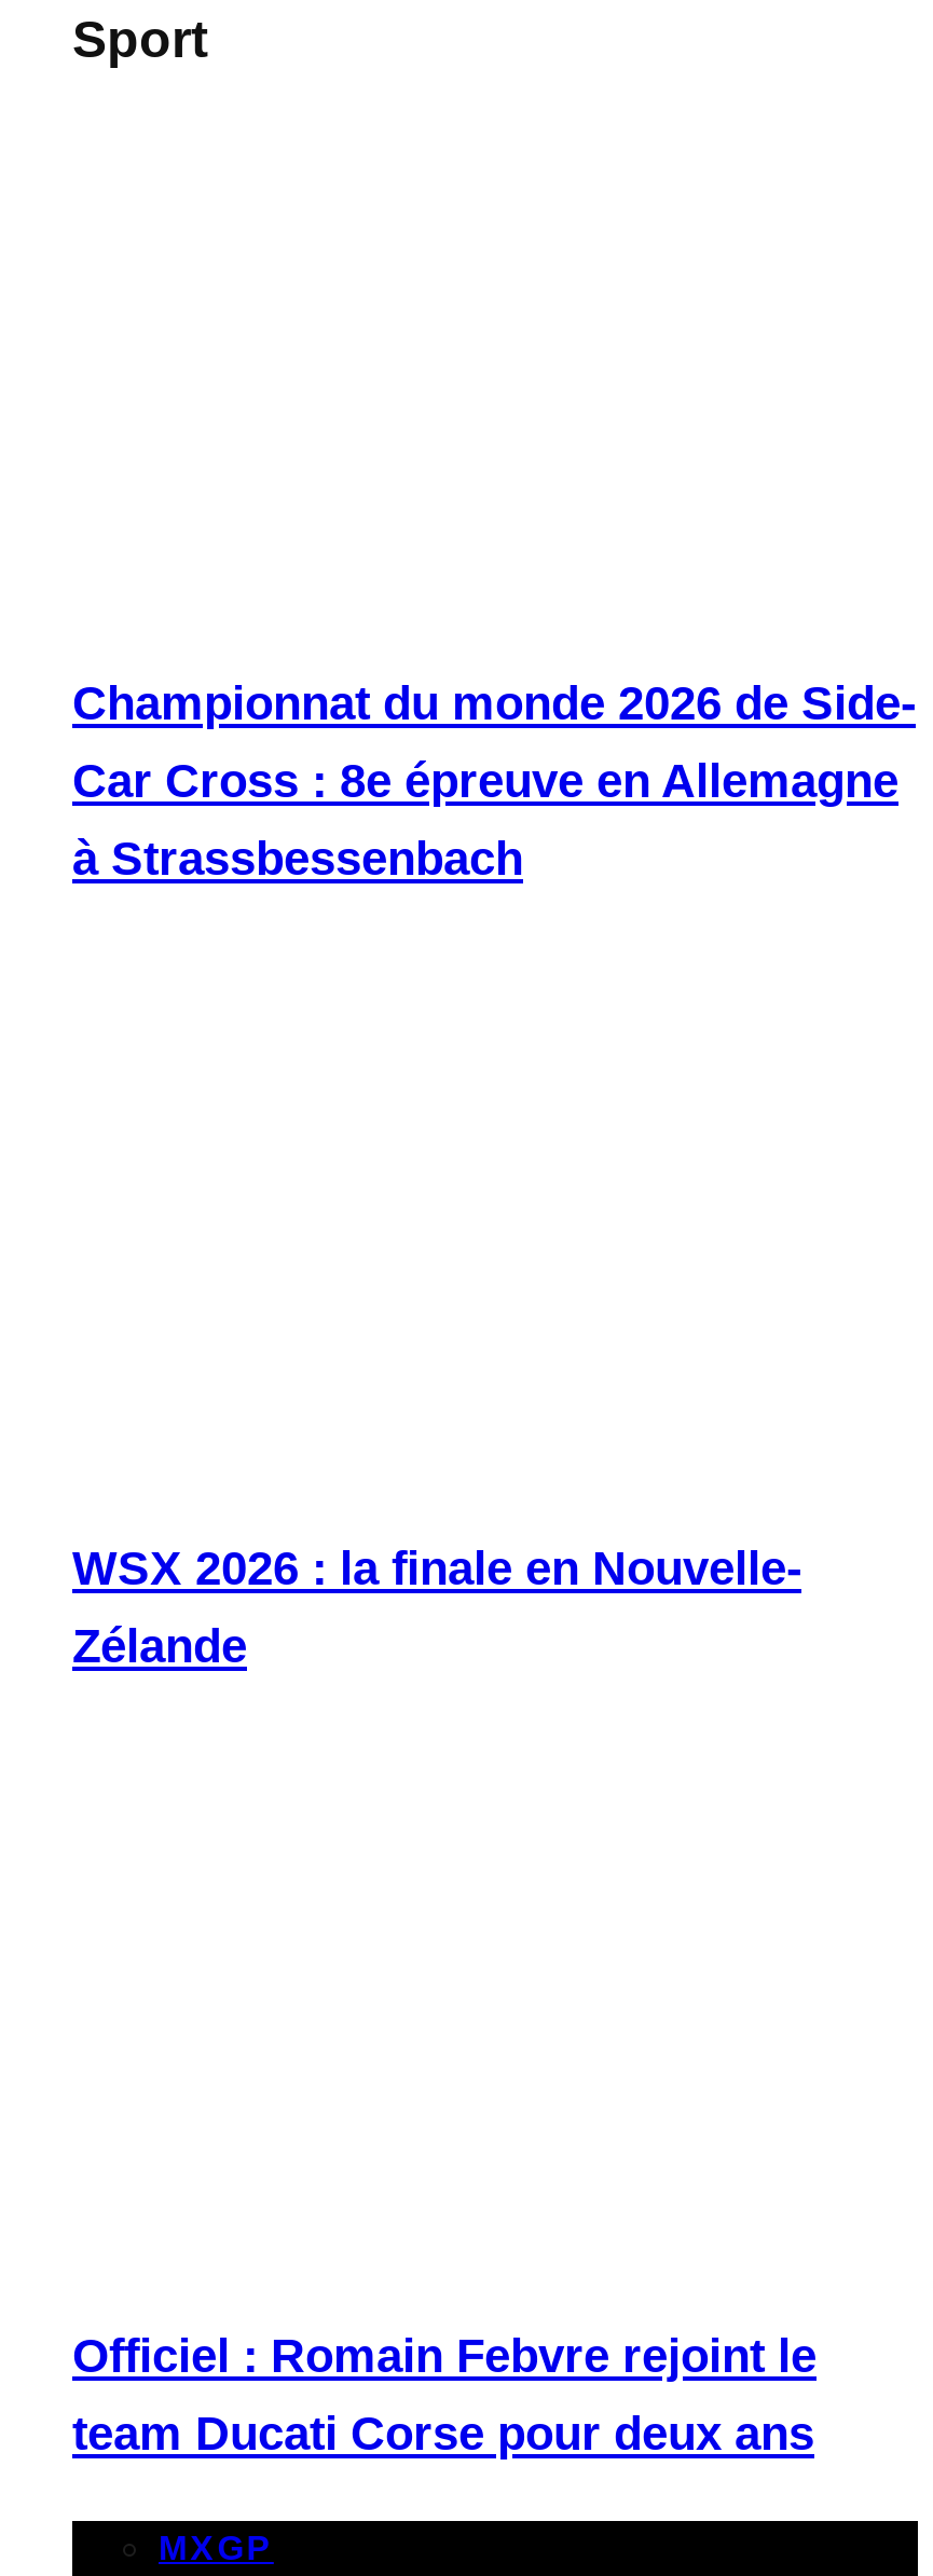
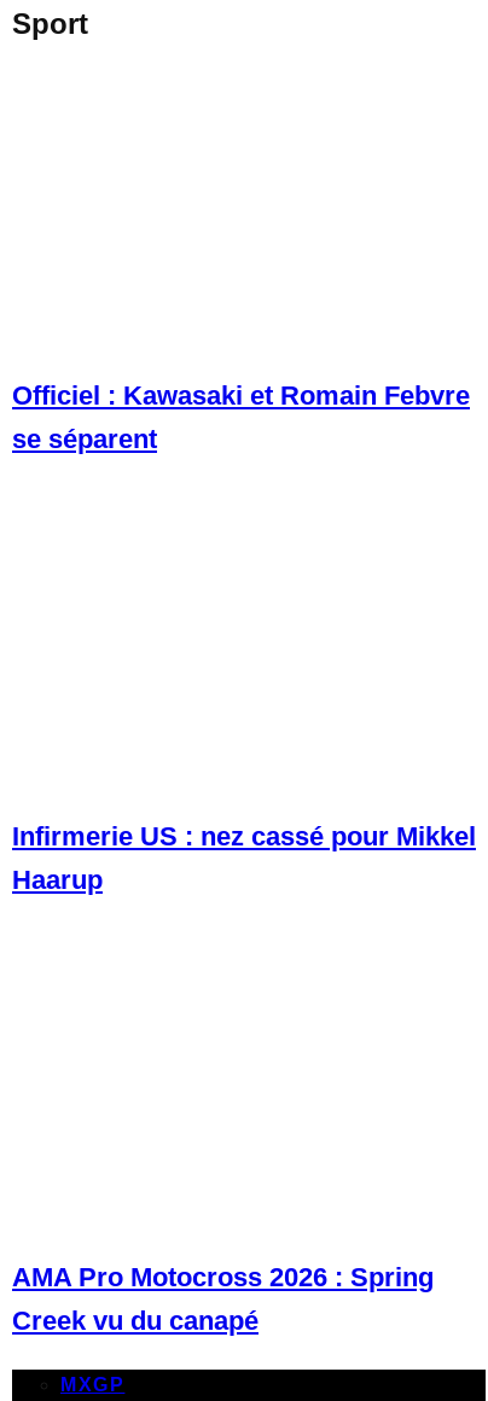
[72,676,916,886] Championnat du monde 2026 de Side- | Car Cross : 8e épreuve en Allemagne | à Strassbessenbach -> [12,380,470,454] Officiel : Kawasaki et Romain Febvre | se séparent
[72,1542,801,1673] WSX 2026 : la finale en Nouvelle- | Zélande -> [12,821,476,895] Infirmerie US : nez cassé pour Mikkel | Haarup
[72,2329,817,2461] Officiel : Romain Febvre rejoint le | team Ducati Corse pour deux ans -> [12,1262,434,1336] AMA Pro Motocross 2026 : Spring | Creek vu du canapé

